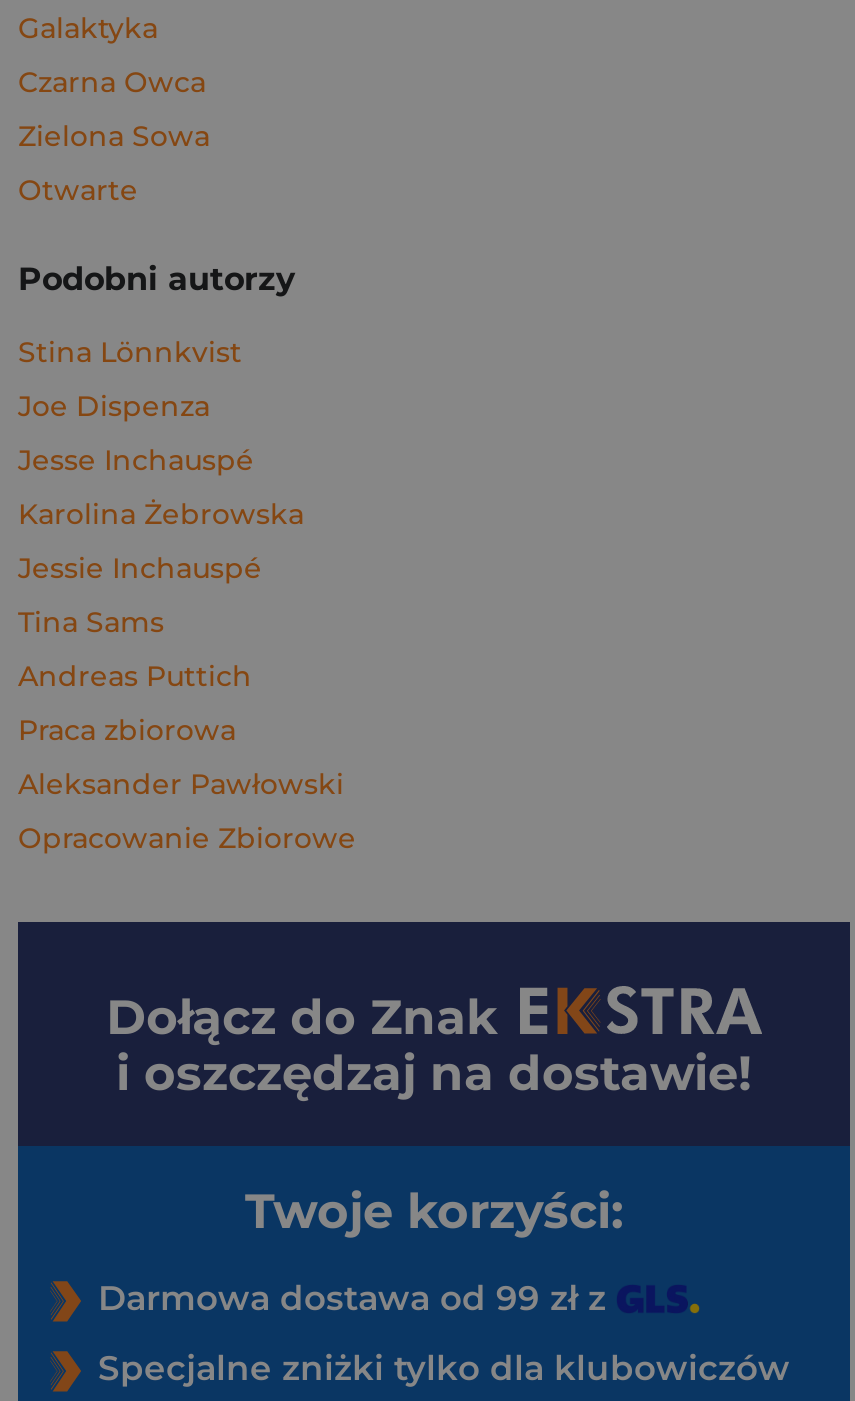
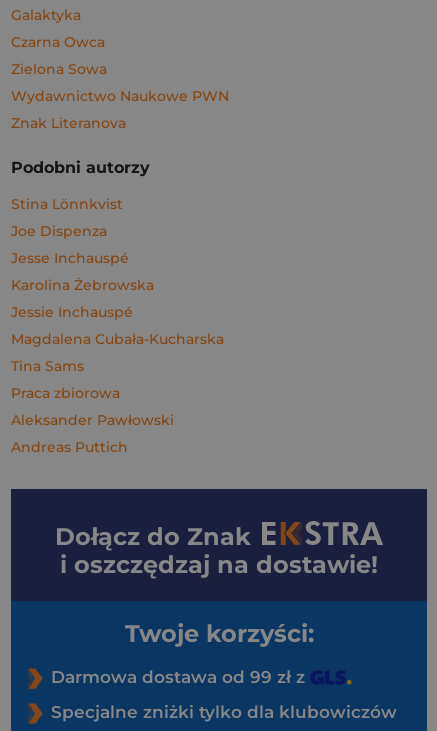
[18,172,138,208] Otwarte -> [11,87,229,132] Wydawnictwo Naukowe PWN | Znak Literanova
none -> [11,330,224,348] Magdalena Cubała-Kucharska
moved [18,604,164,640] -> [11,357,84,375]: Tina Sams
moved [18,658,252,694] -> [11,438,128,456]: Andreas Puttich
[18,820,356,856] Opracowanie Zbiorowe -> none

